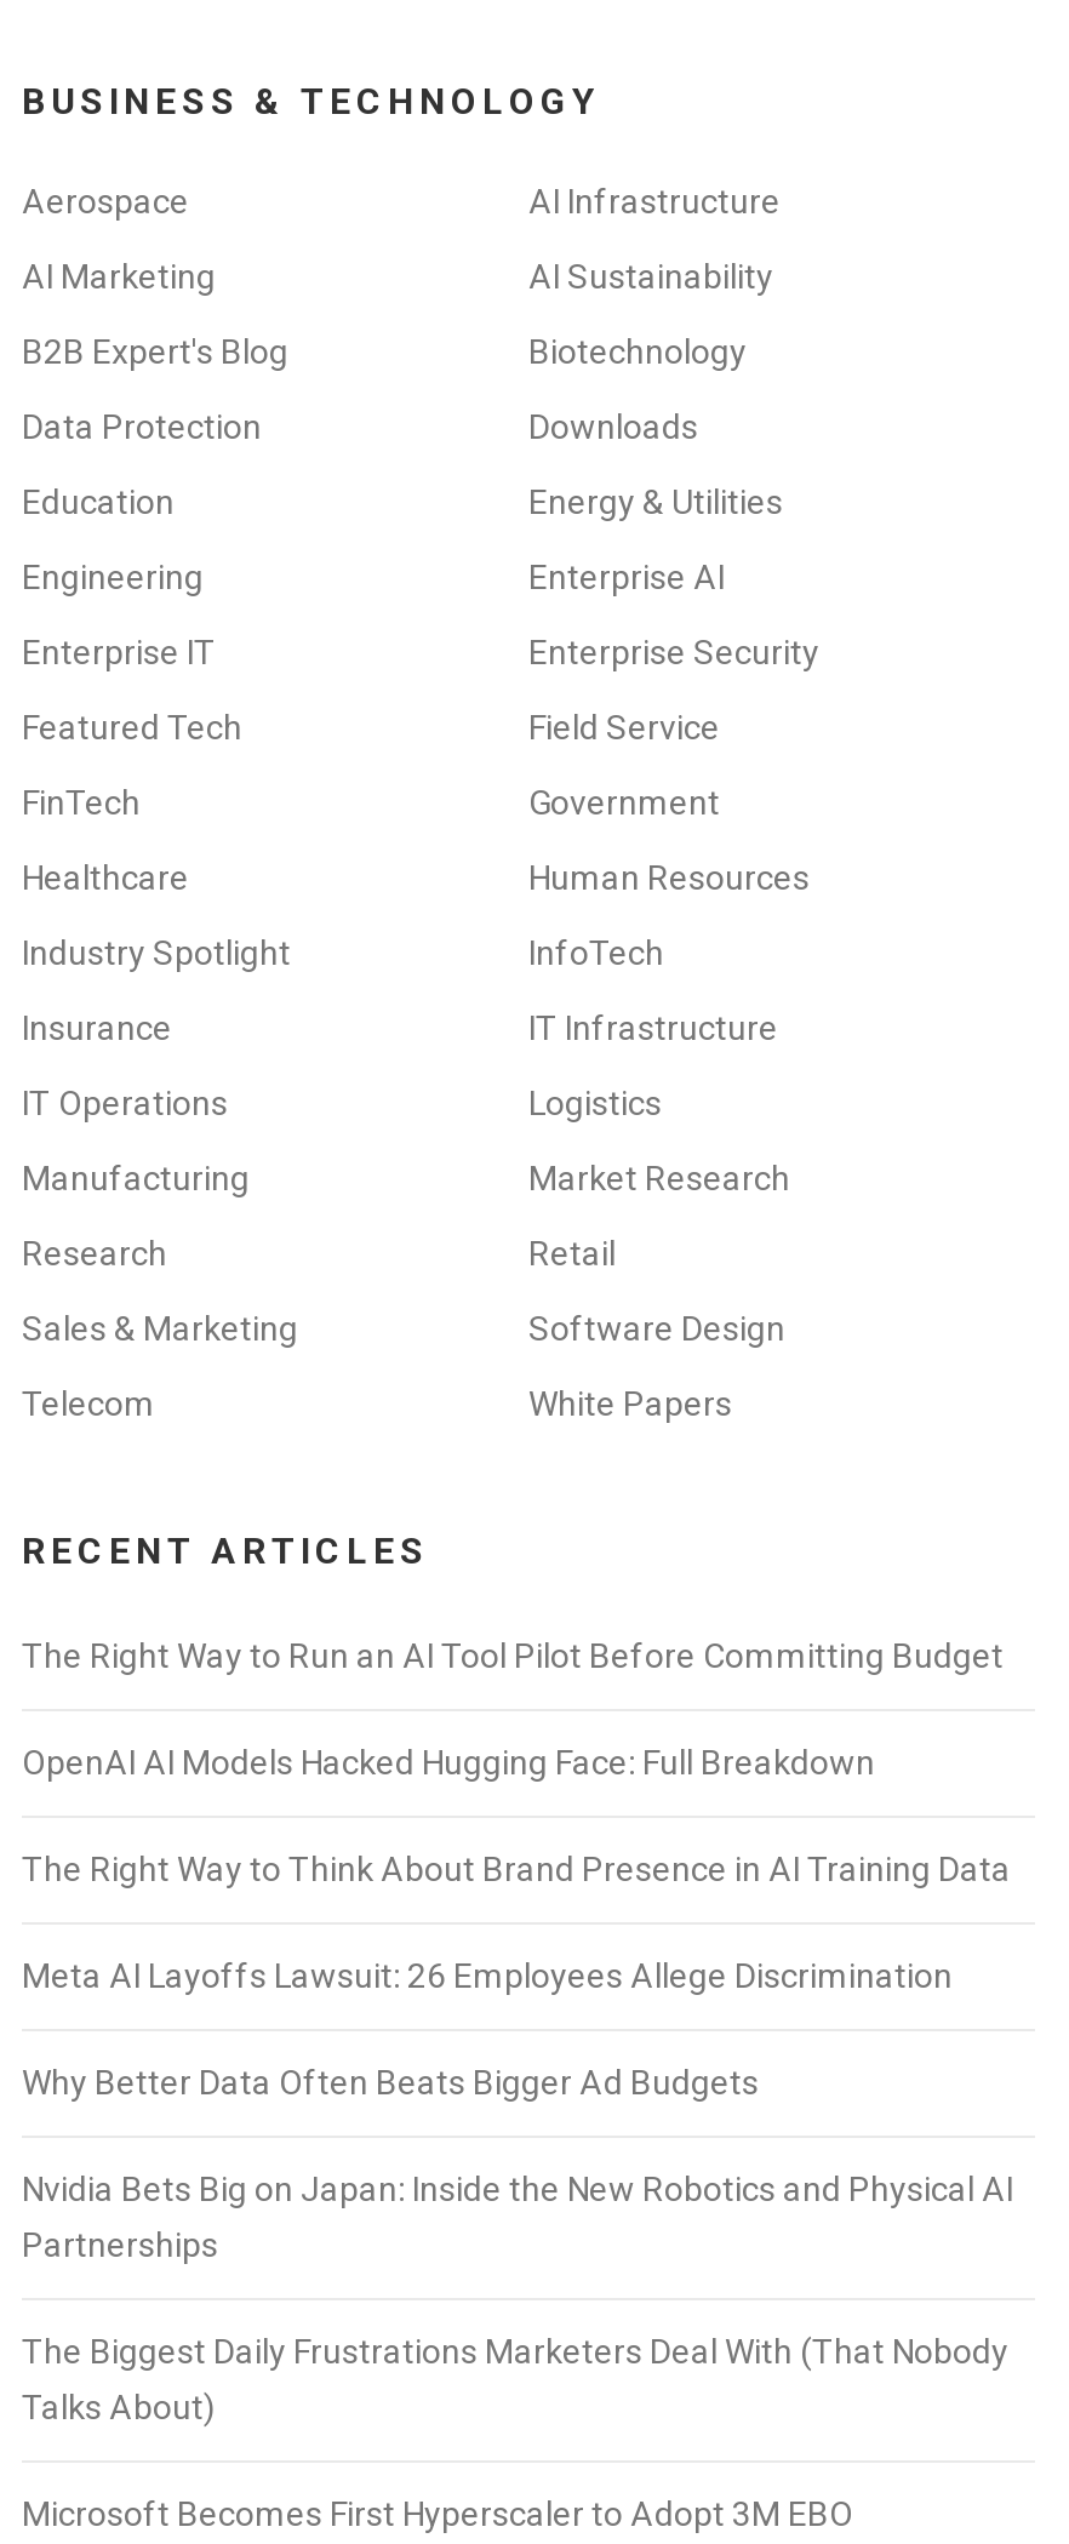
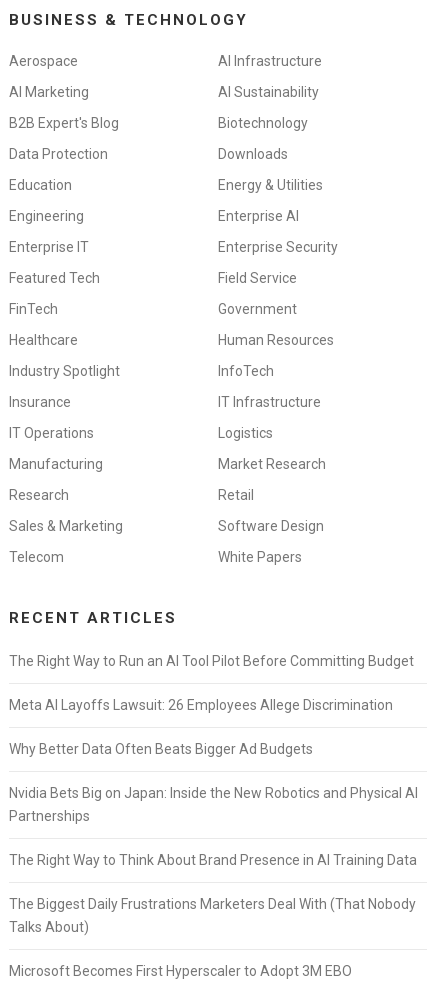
[22,1743,875,1782] OpenAI AI Models Hacked Hugging Face: Full Breakdown -> none
moved [22,1850,1011,1888] -> [9,852,417,868]: The Right Way to Think About Brand Presence in AI Training Data
moved [22,1956,1013,2264] -> [9,697,418,824]: Meta AI Layoffs Lawsuit: 26 Employees Allege Discrimination | Why Better Data Often Beats Bigger Ad Budgets | Nvidia Bets Big on Japan: Inside the New Robotics and Physical AI | Partnerships

